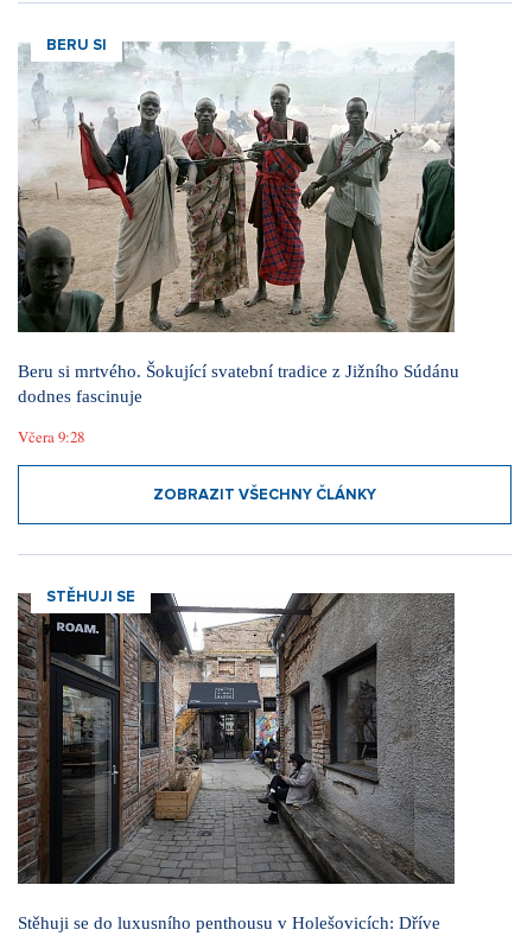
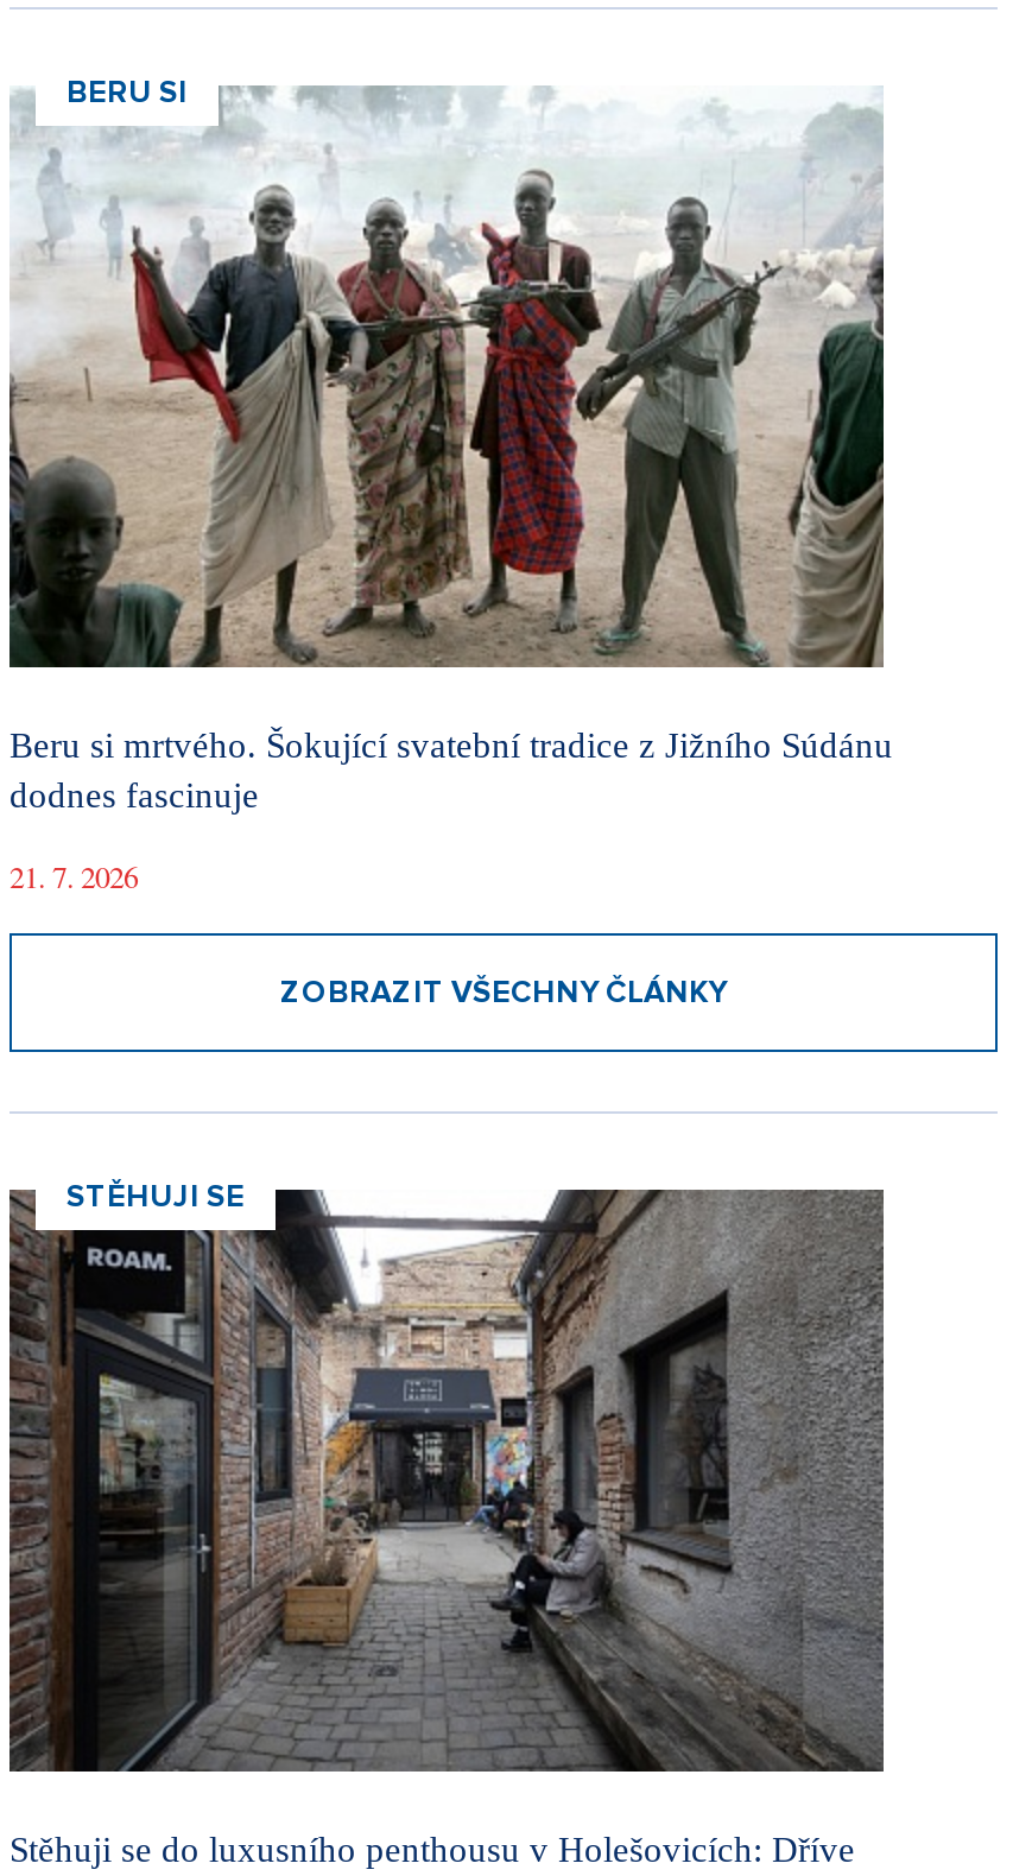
[18,426,84,447] Včera 9:28 -> [10,855,138,898] 21. 7. 2026

